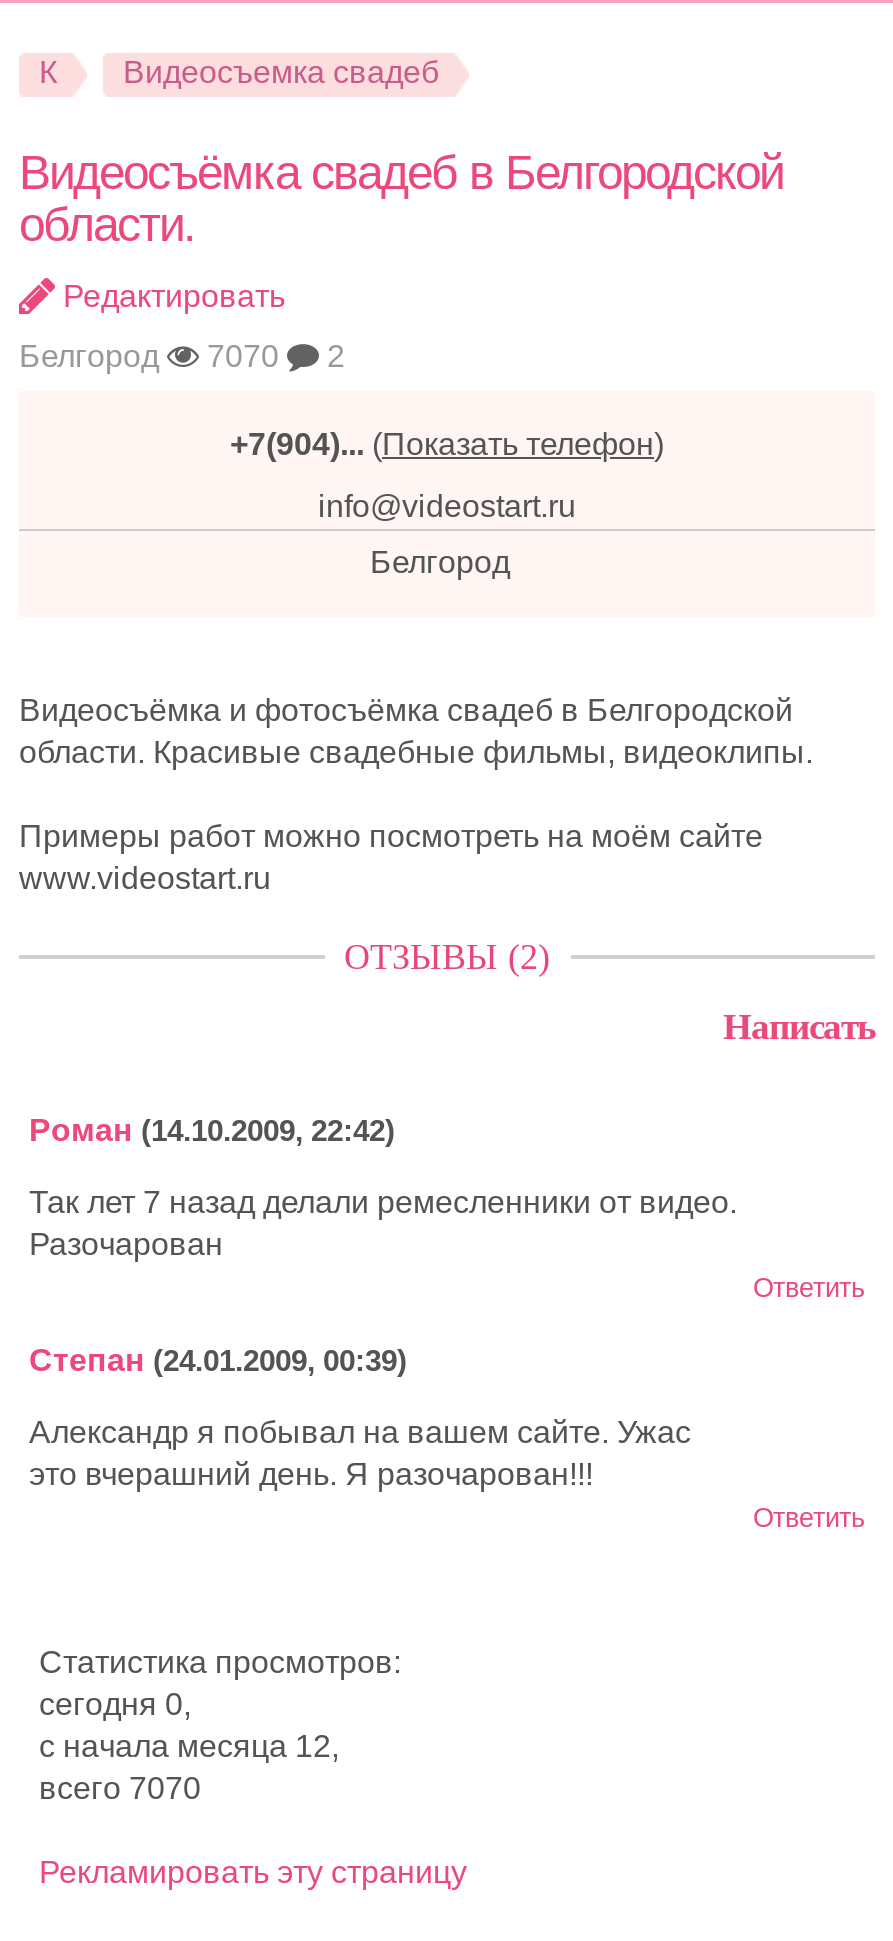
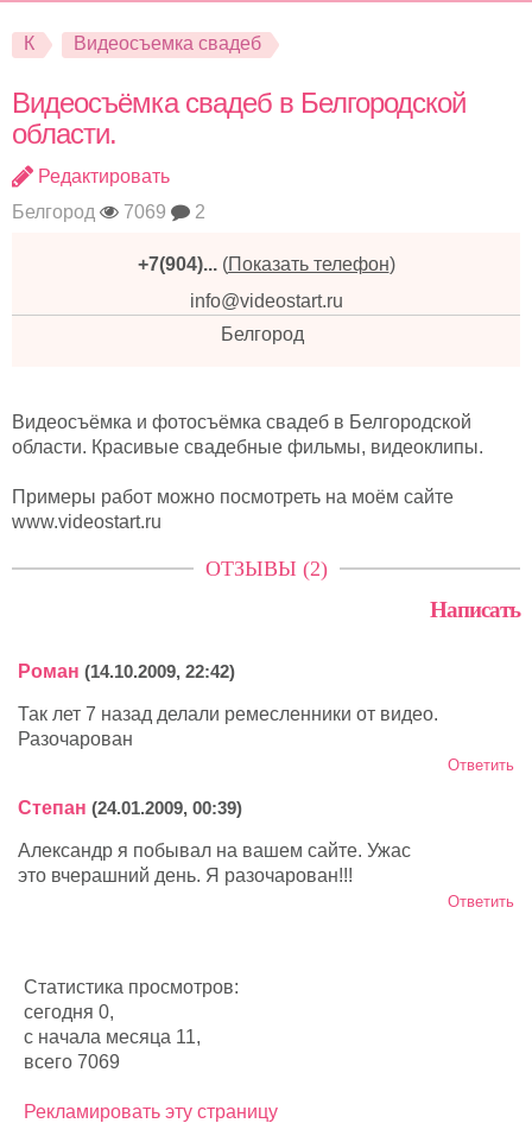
[19,339,345,373] Белгород 7070 2 -> [12,202,205,222] Белгород 7069 2
[39,1728,339,1762] с начала месяца 12, -> [24,1026,201,1046] с начала месяца 11,
[39,1770,201,1804] всего 7070 -> [24,1051,120,1071] всего 7069

